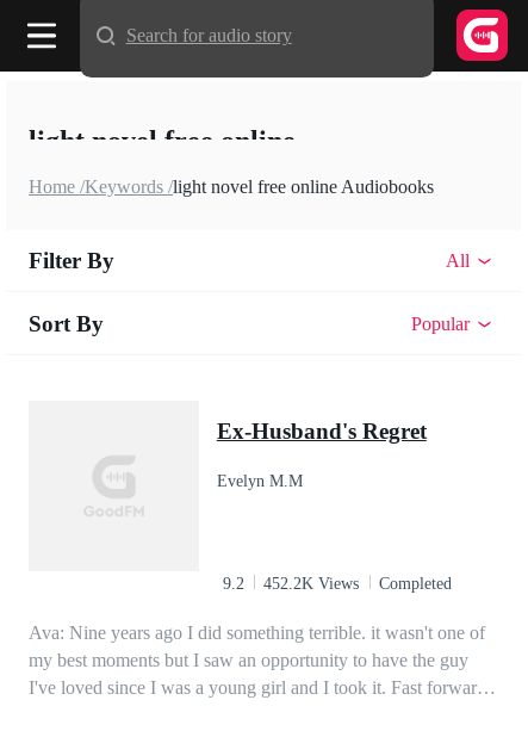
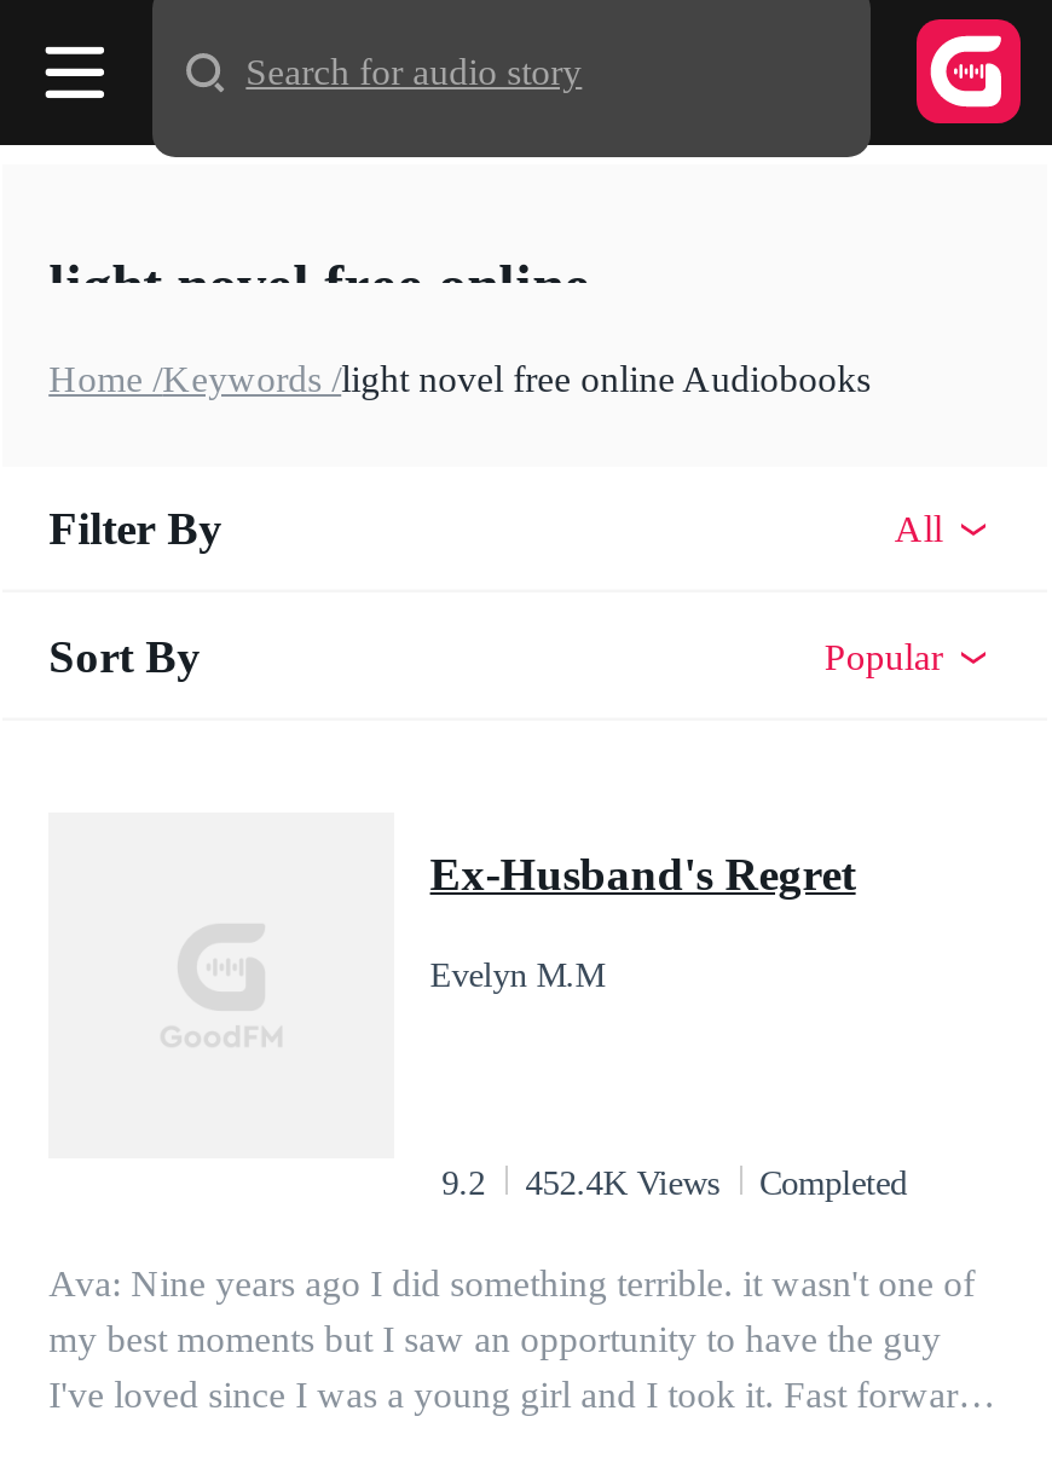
[222,573,452,592] 9.2 452.2K Views Completed -> [442,1162,907,1201] 9.2 452.4K Views Completed

